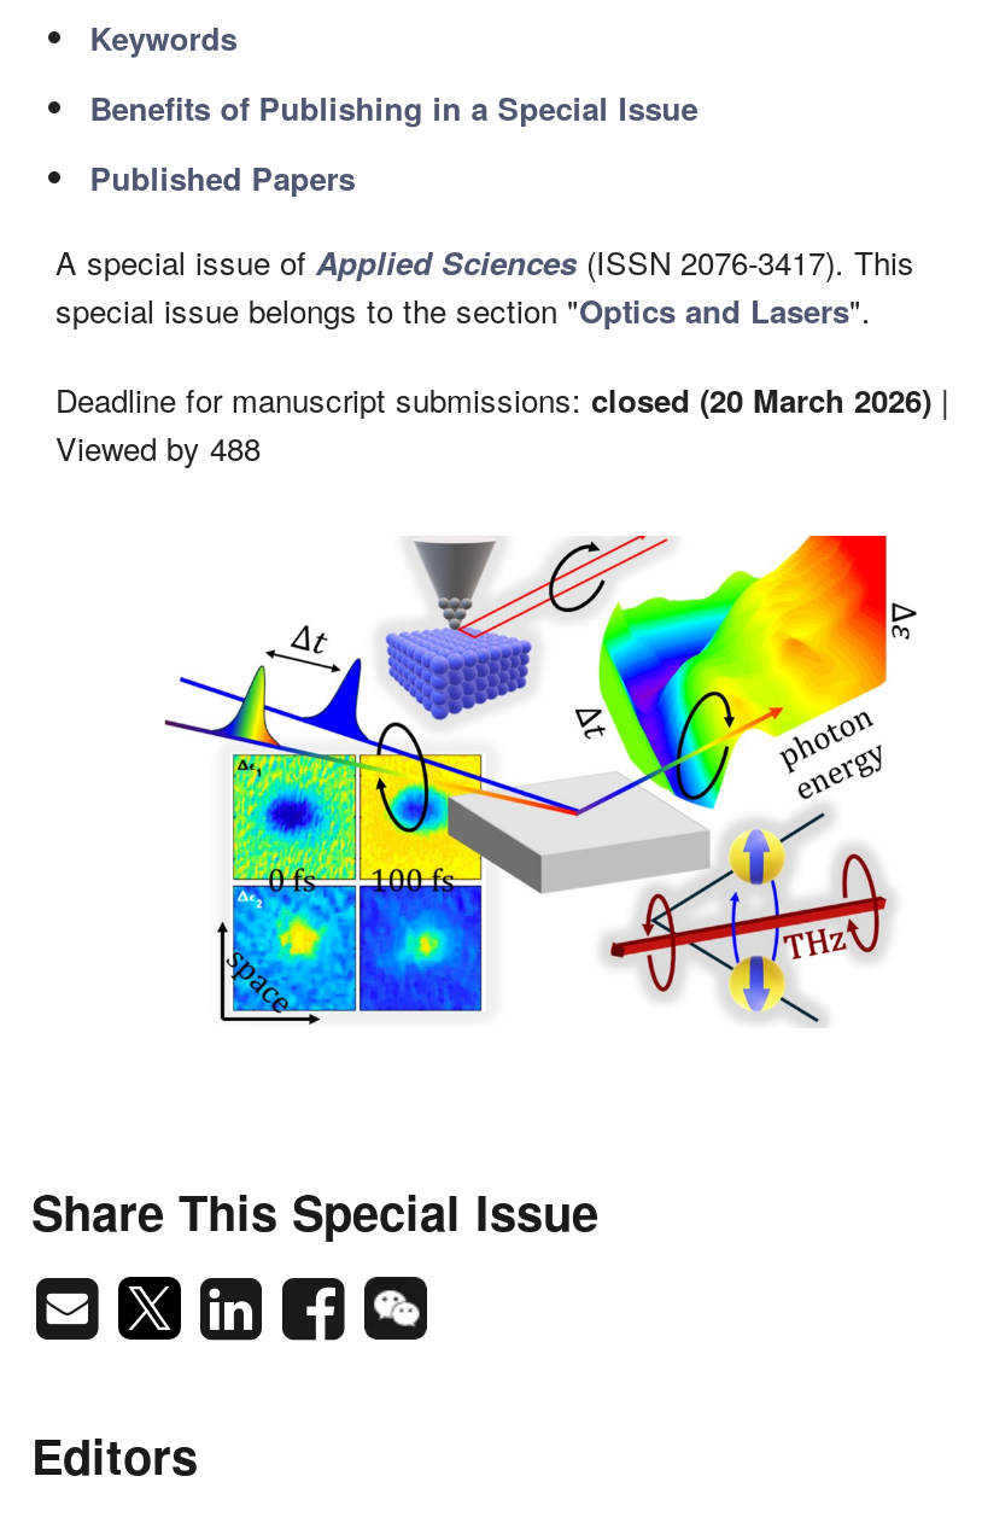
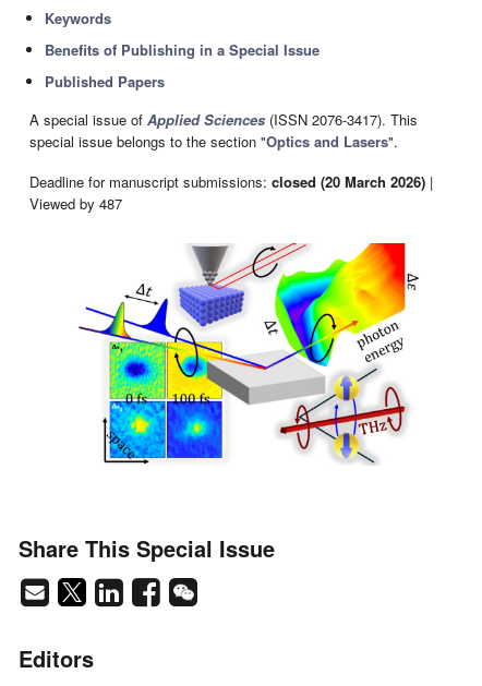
[55,424,261,470] Viewed by 488 -> [29,193,122,214] Viewed by 487

